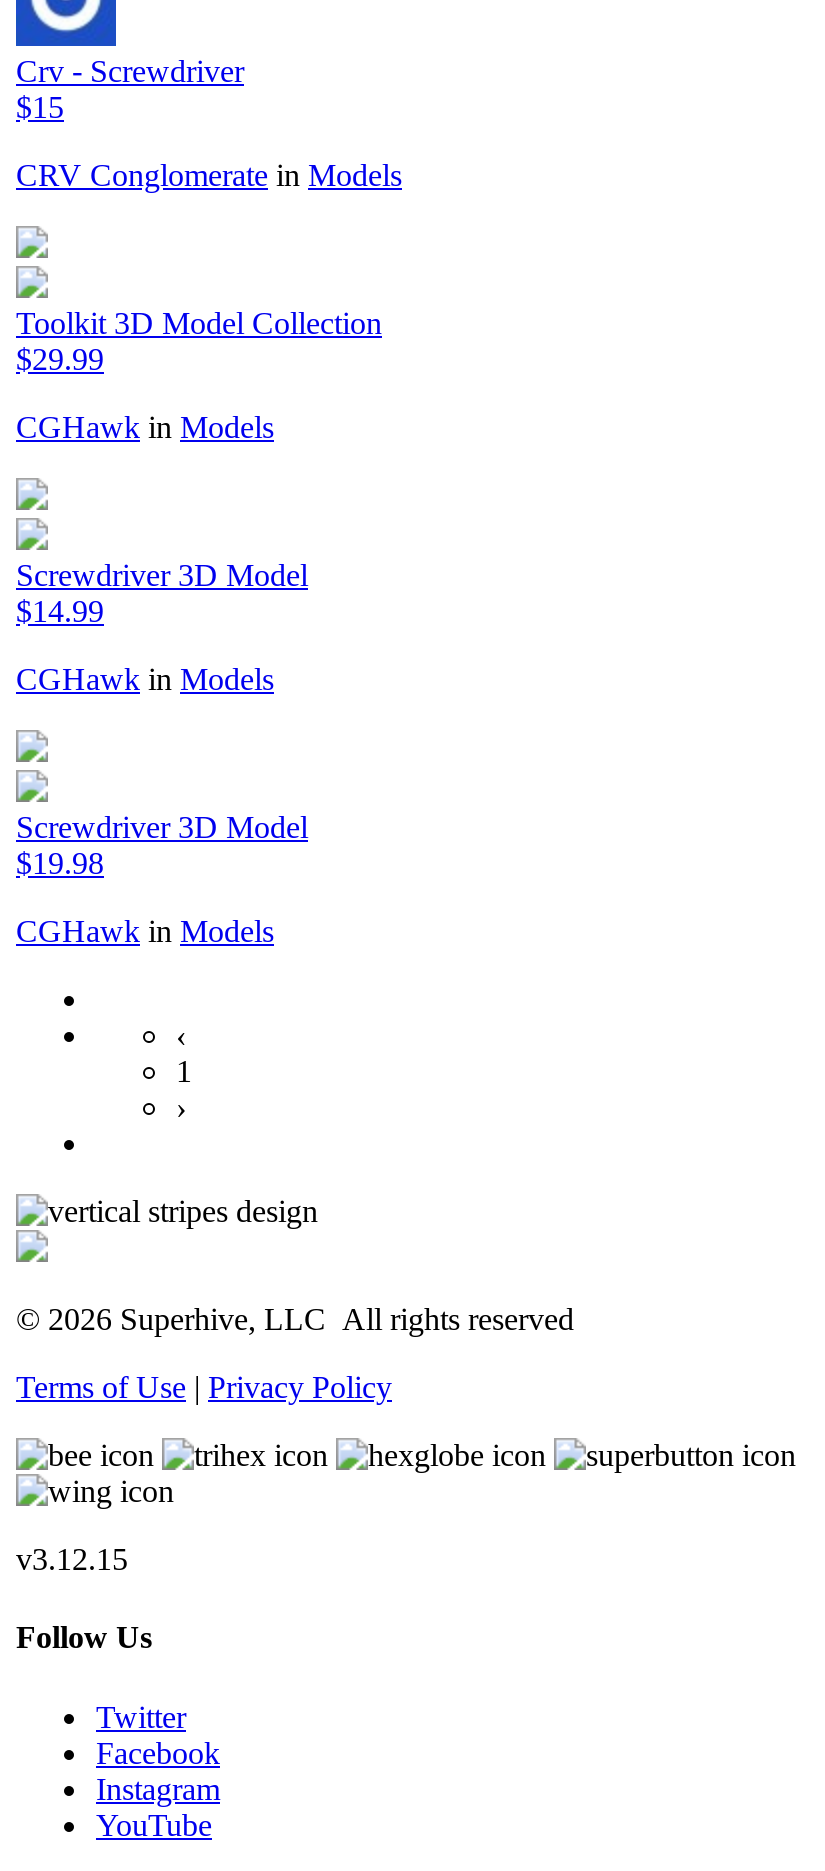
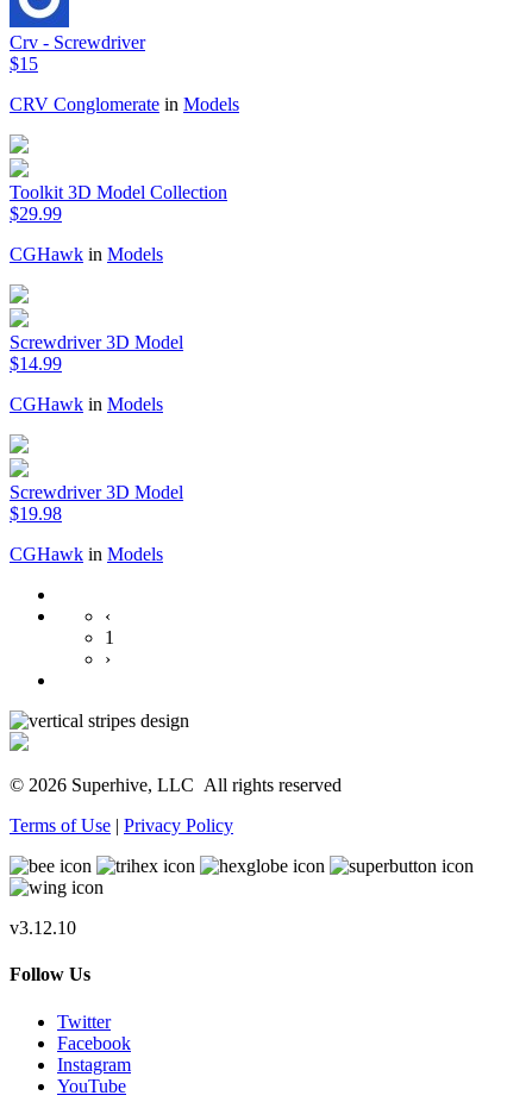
[16,1542,128,1576] v3.12.15 -> [10,918,76,938] v3.12.10

